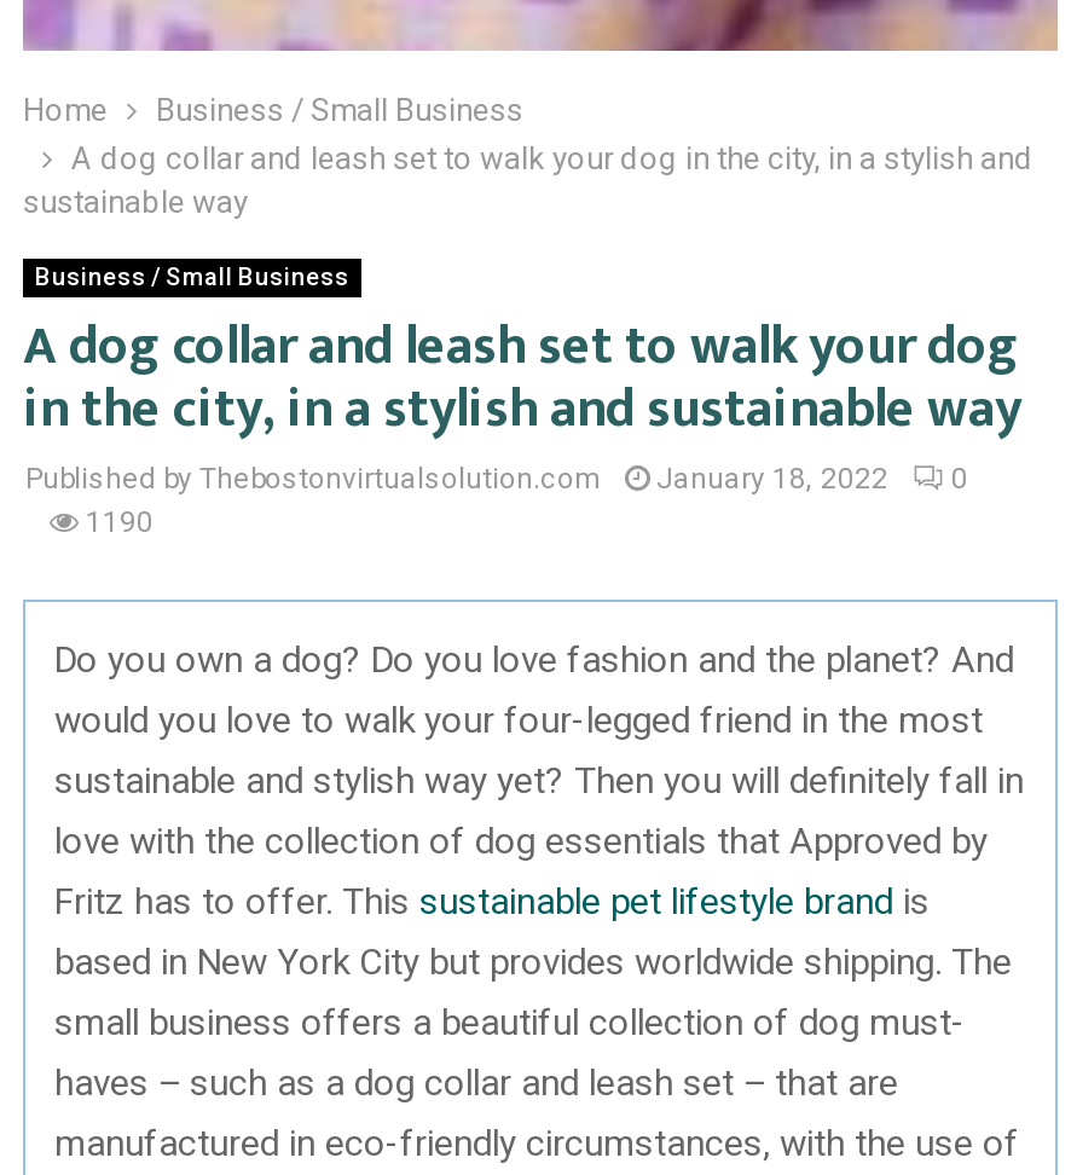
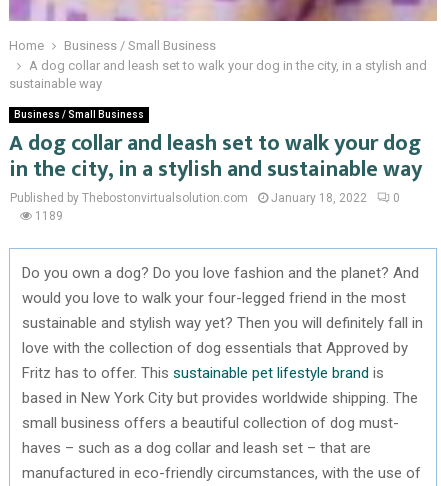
[86,505,154,539] 1190 -> [35,209,63,223] 1189

